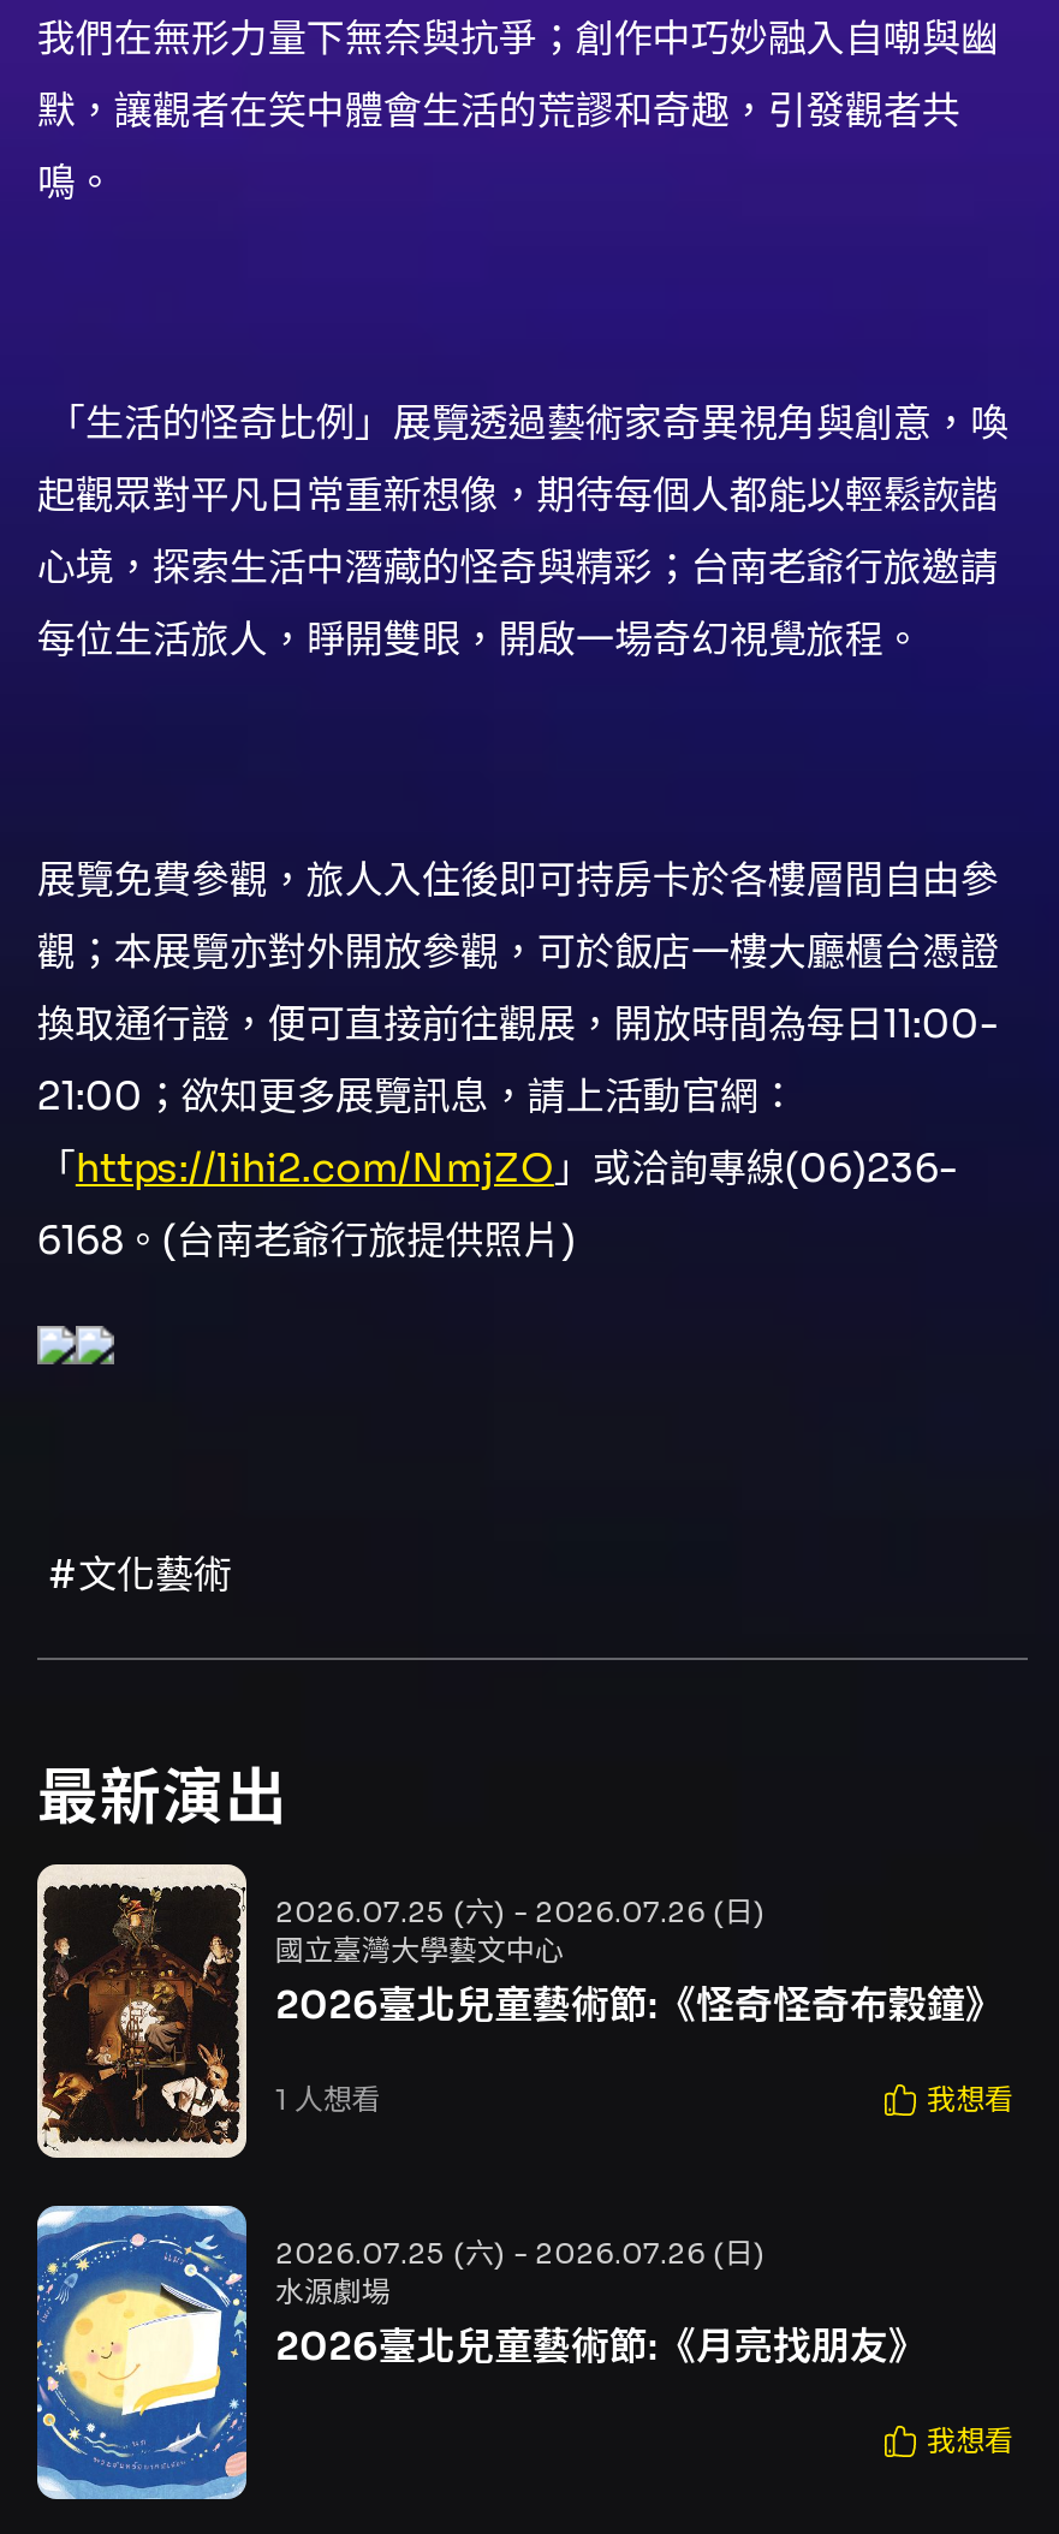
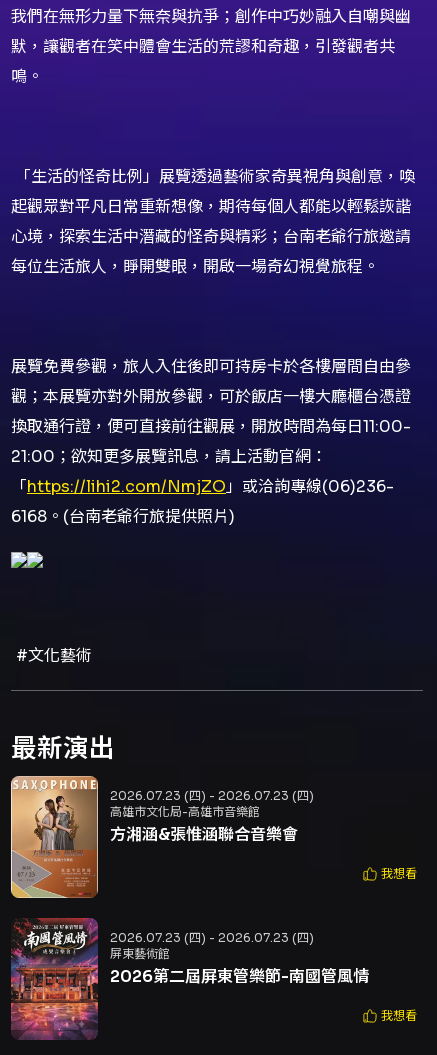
[37,1862,1003,2160] [image] | 2026.07.25 (六) - 2026.07.26 (日) | 國立臺灣大學藝文中心 | 2026臺北兒童藝術節:《怪奇怪奇布穀鐘》 | 1人想看 -> [11,775,314,899] [image] | 2026.07.23 (四) - 2026.07.23 (四) | 高雄市文化局-高雄市音樂館 | 方湘涵&張惟涵聯合音樂會
[35,2203,927,2502] [image] | 2026.07.25 (六) - 2026.07.26 (日) | 水源劇場 | 2026臺北兒童藝術節:《月亮找朋友》 -> [10,917,369,1041] [image] | 2026.07.23 (四) - 2026.07.23 (四) | 屏東藝術館 | 2026第二屆屏東管樂節-南國管風情

